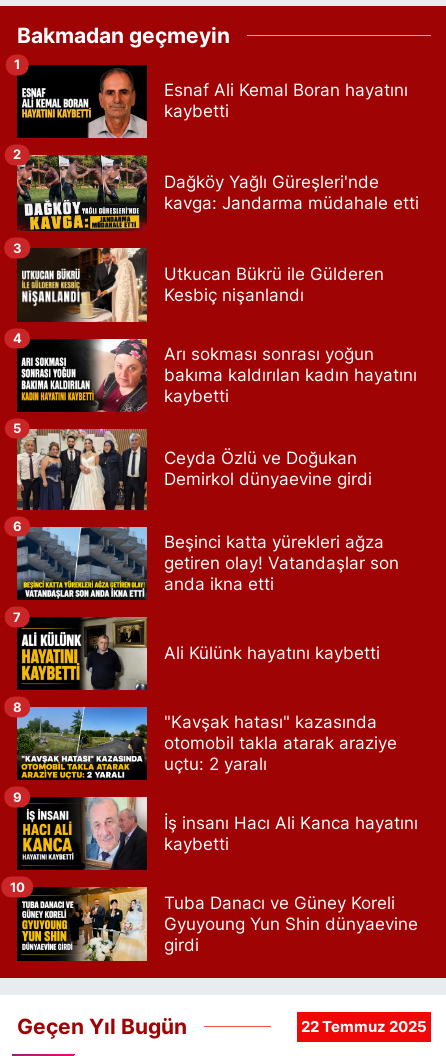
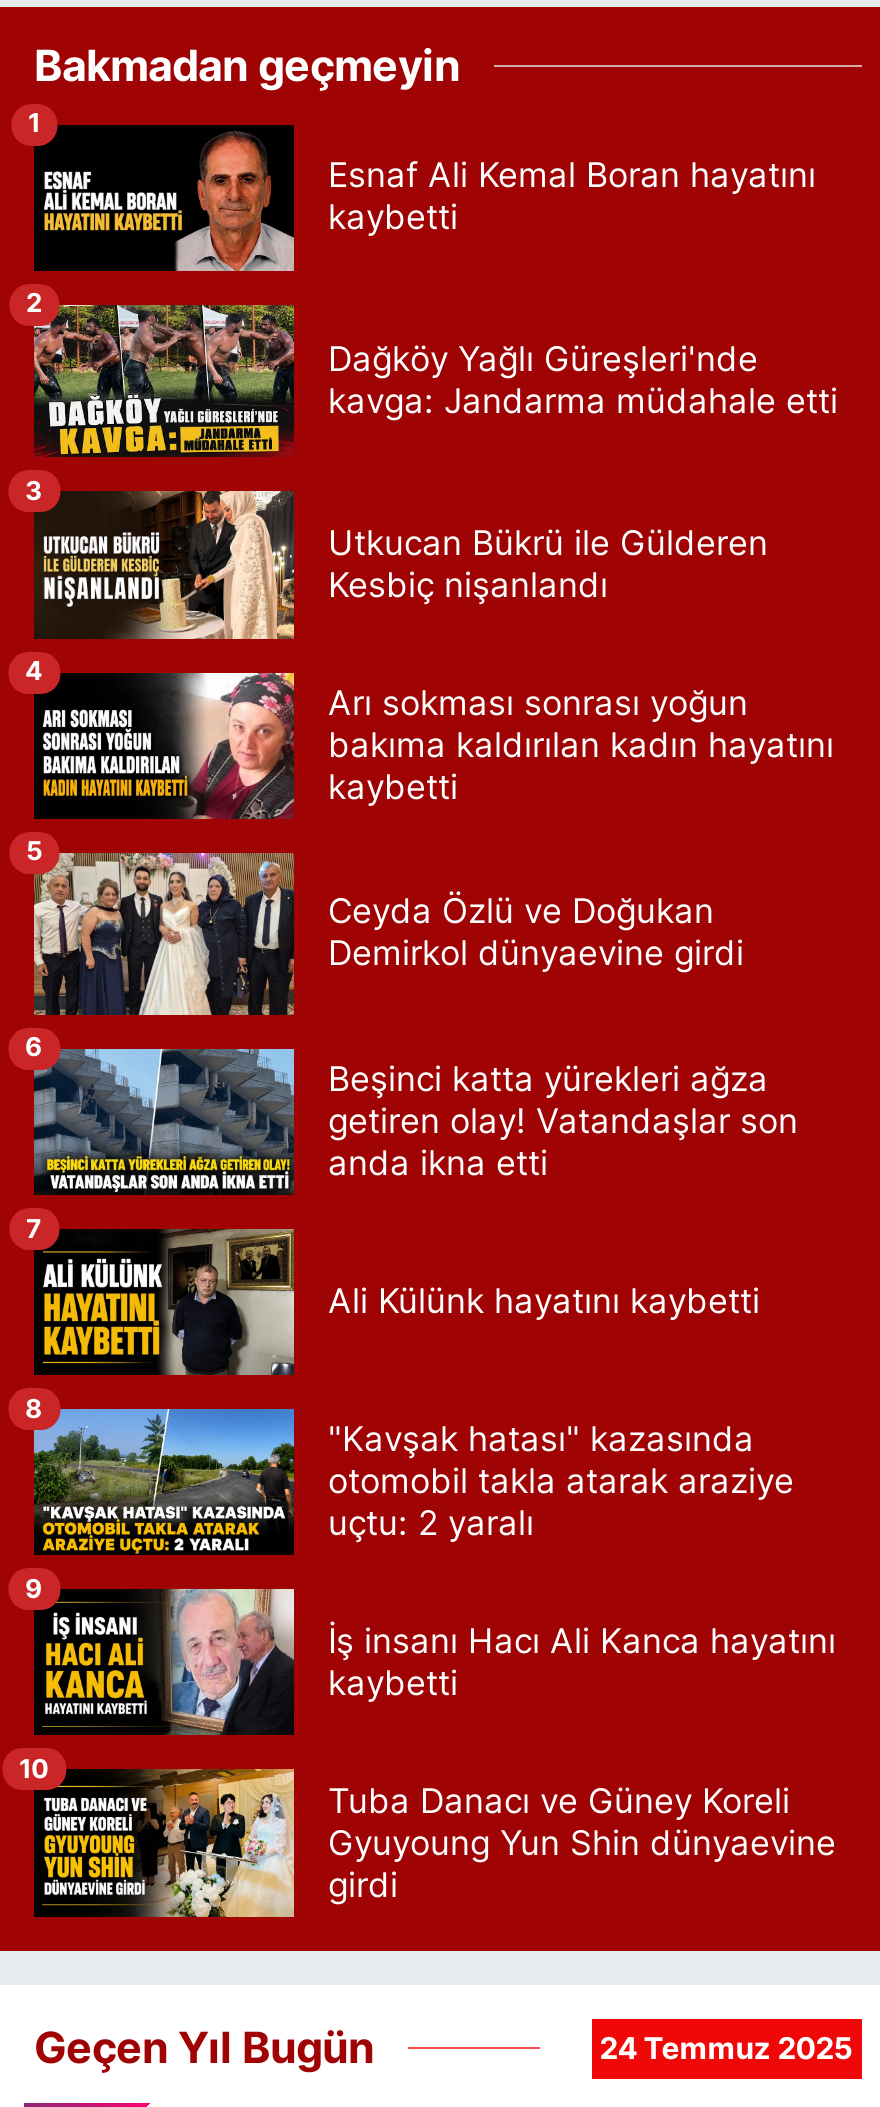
[301,1018,427,1036] 22 Temmuz 2025 -> [600,2031,854,2067] 24 Temmuz 2025

